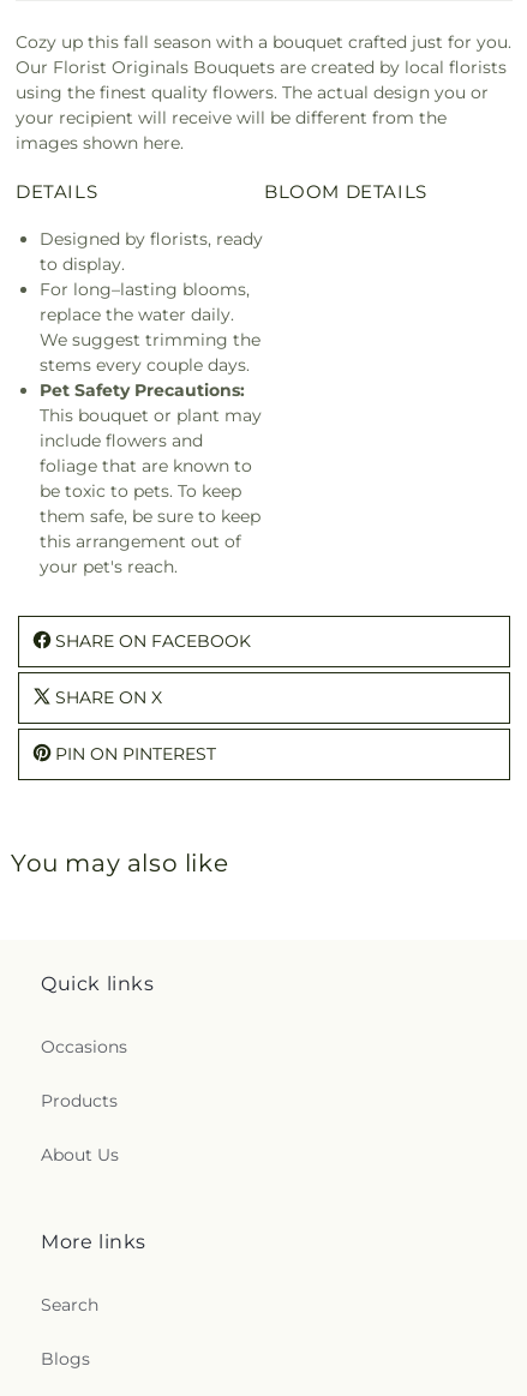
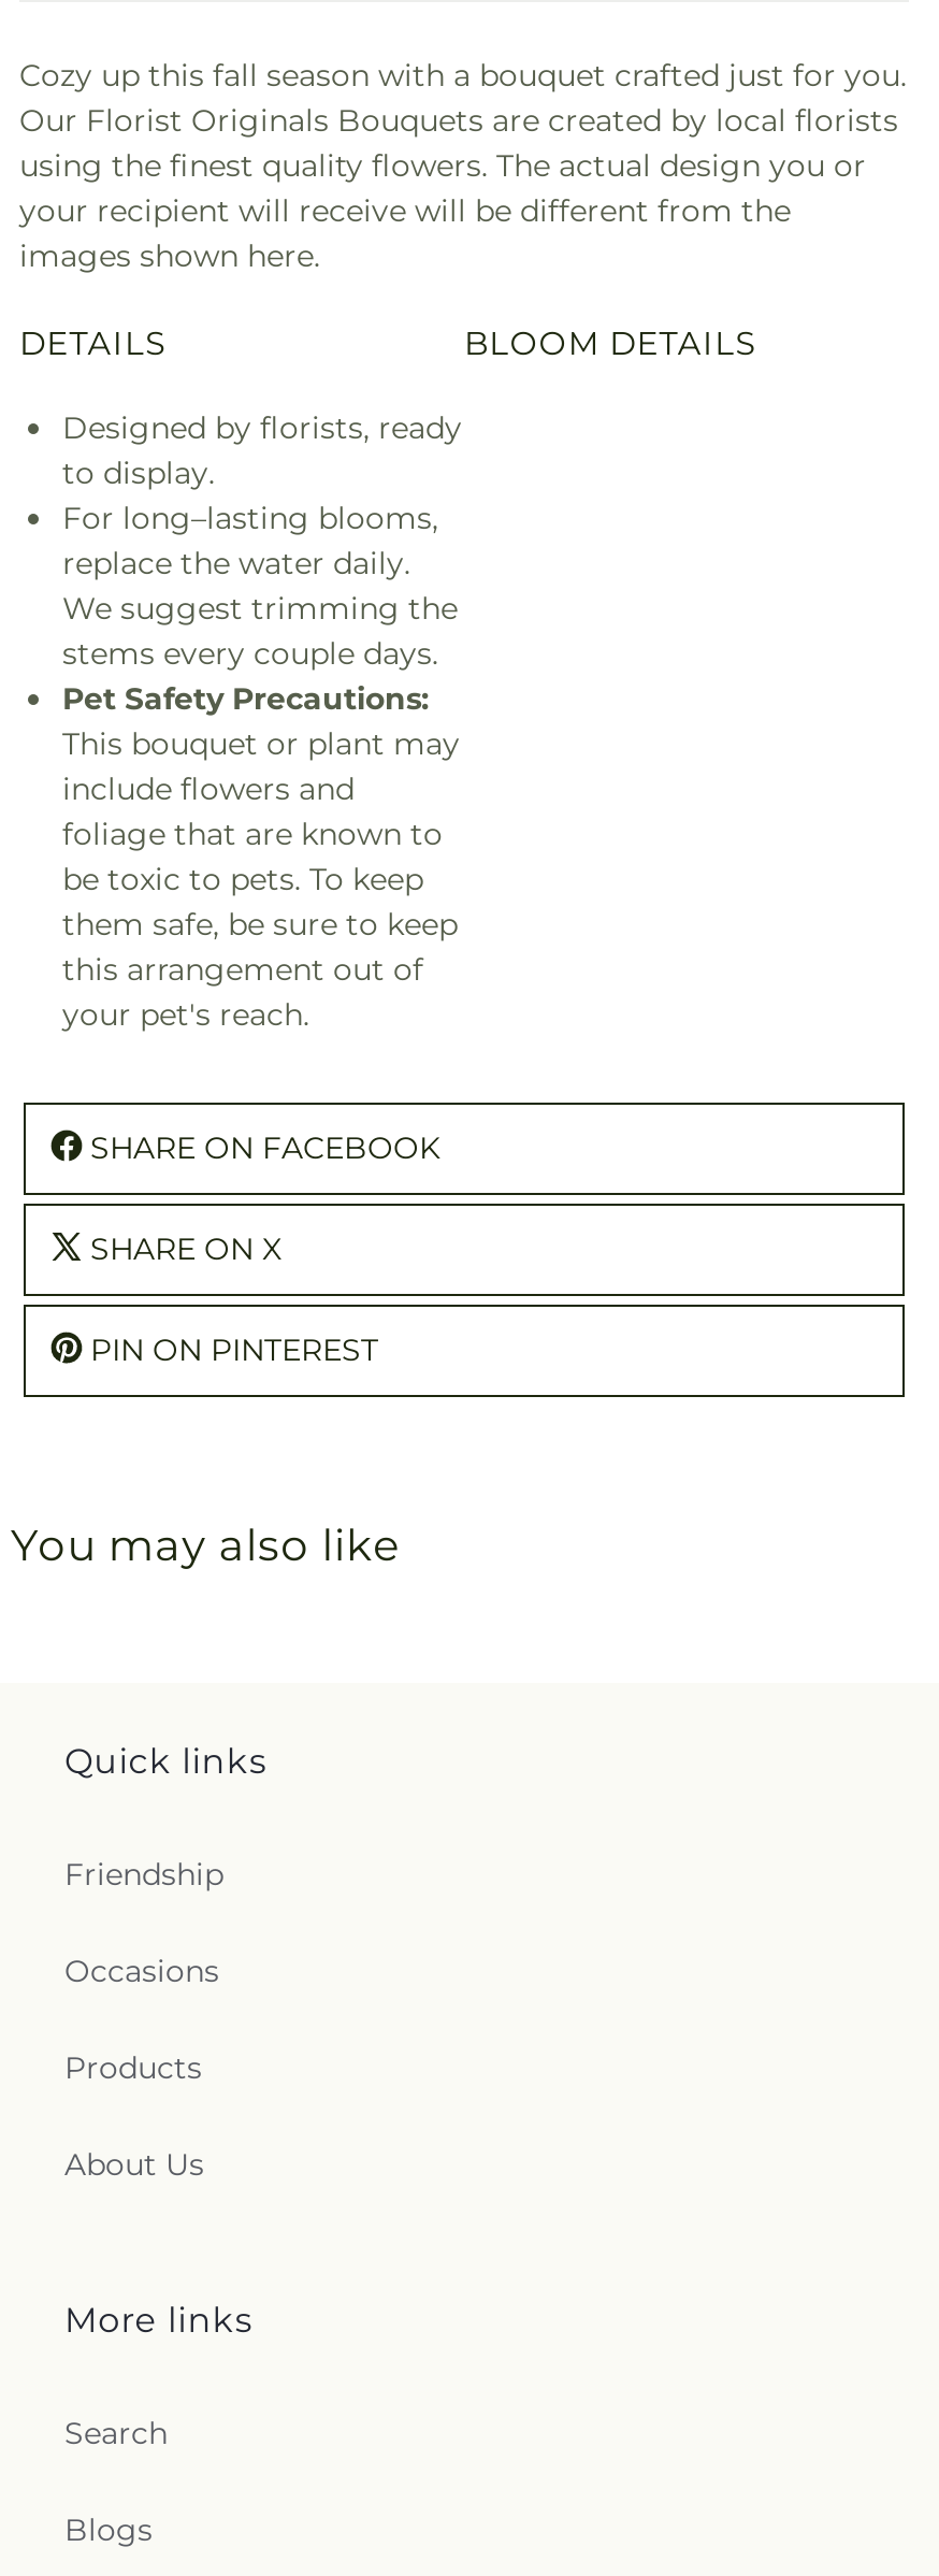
none -> [64,1855,223,1894] Friendship

